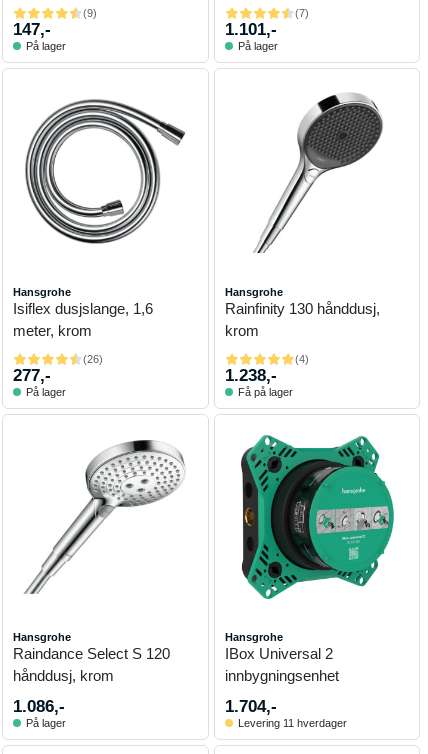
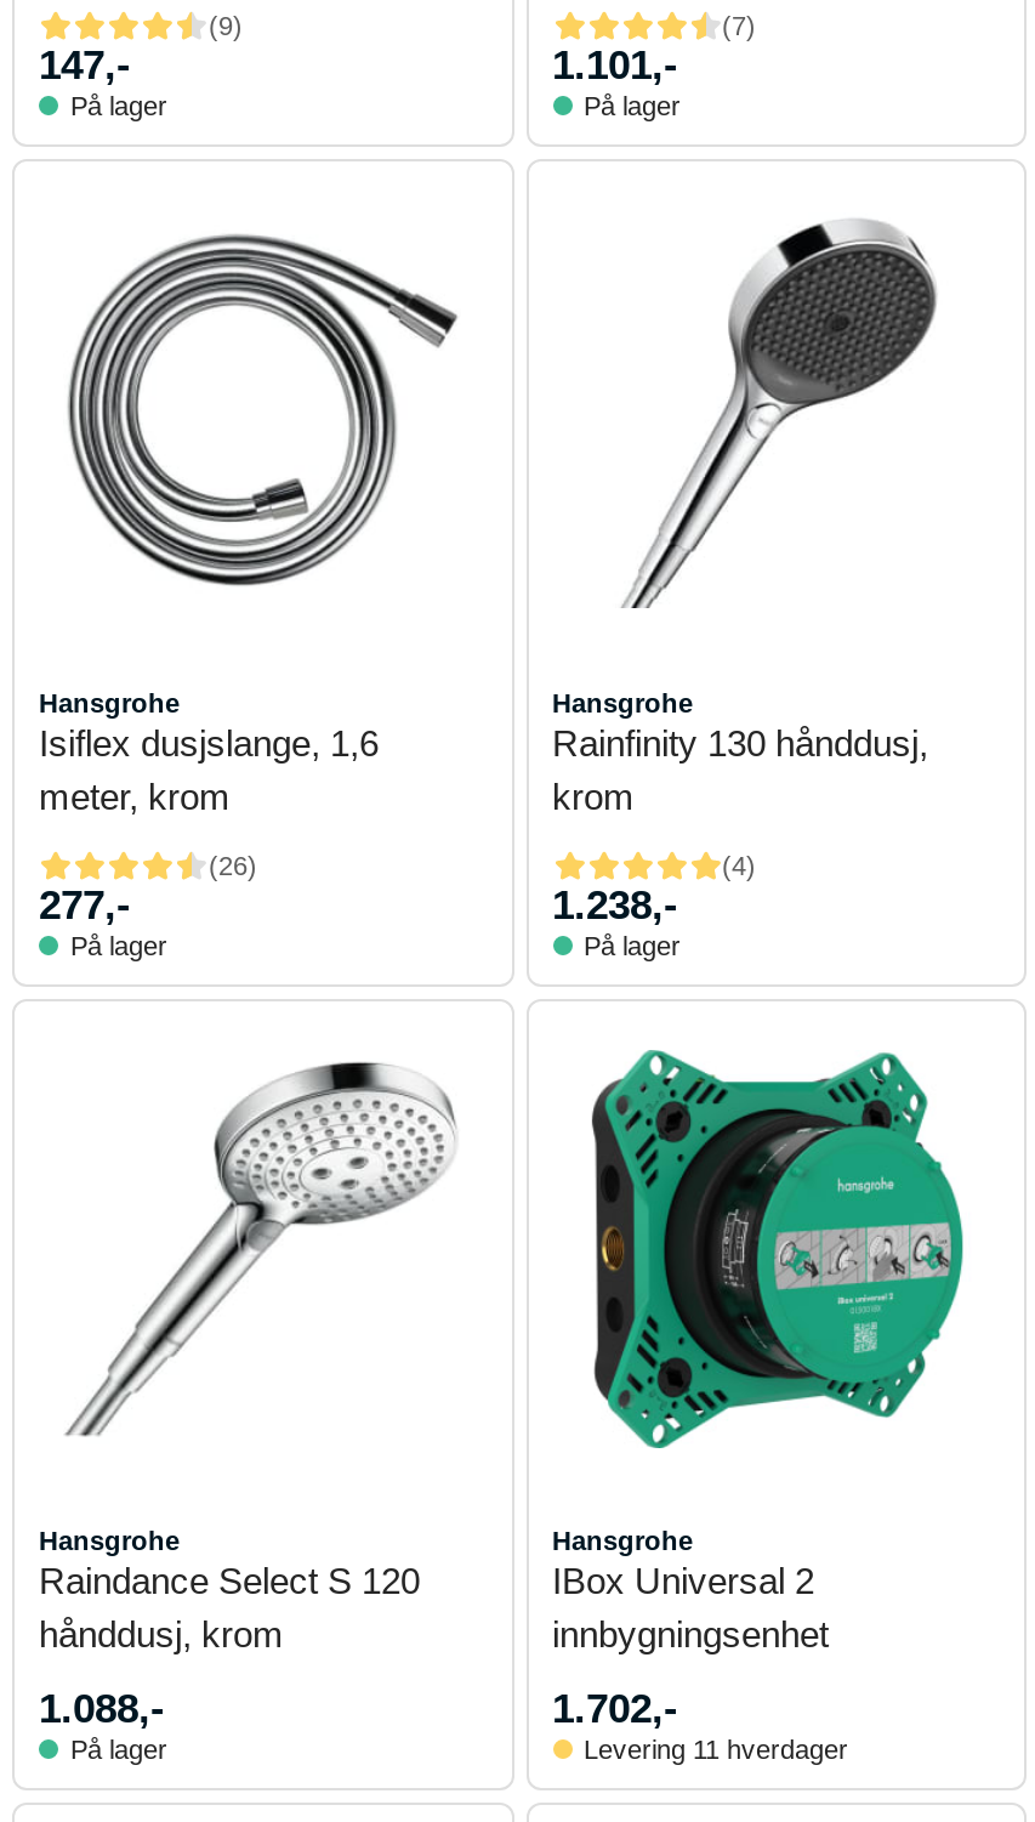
[237,386,292,398] Få på lager -> [584,930,681,959] På lager
[13,697,65,716] 1.086,- -> [39,1686,165,1732] 1.088,-
[224,697,276,716] 1.704,- -> [552,1686,678,1732] 1.702,-

